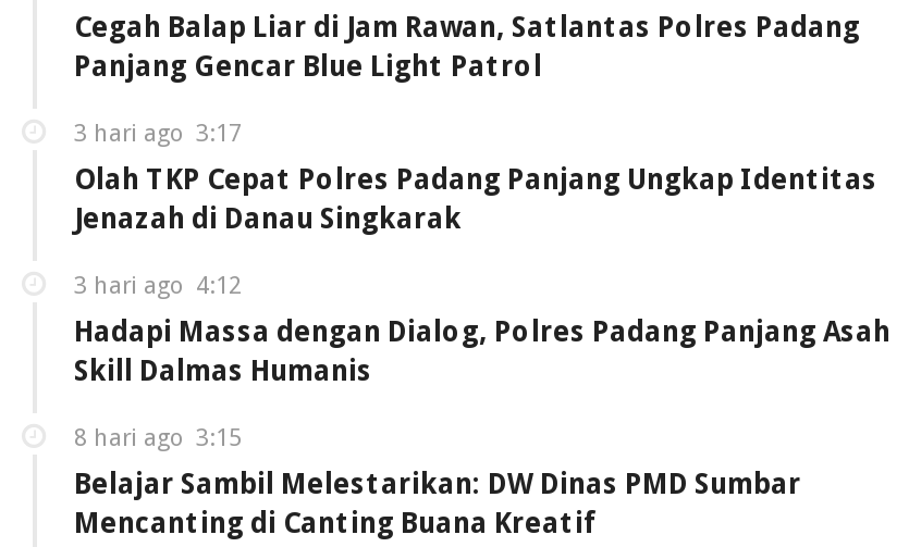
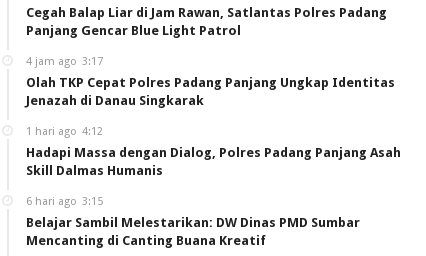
[74,119,242,147] 3 hari ago 3:17 -> [26,54,103,67] 4 jam ago 3:17
[74,271,242,299] 3 hari ago 4:12 -> [26,124,103,137] 1 hari ago 4:12
[74,423,242,451] 8 hari ago 3:15 -> [26,194,103,207] 6 hari ago 3:15

